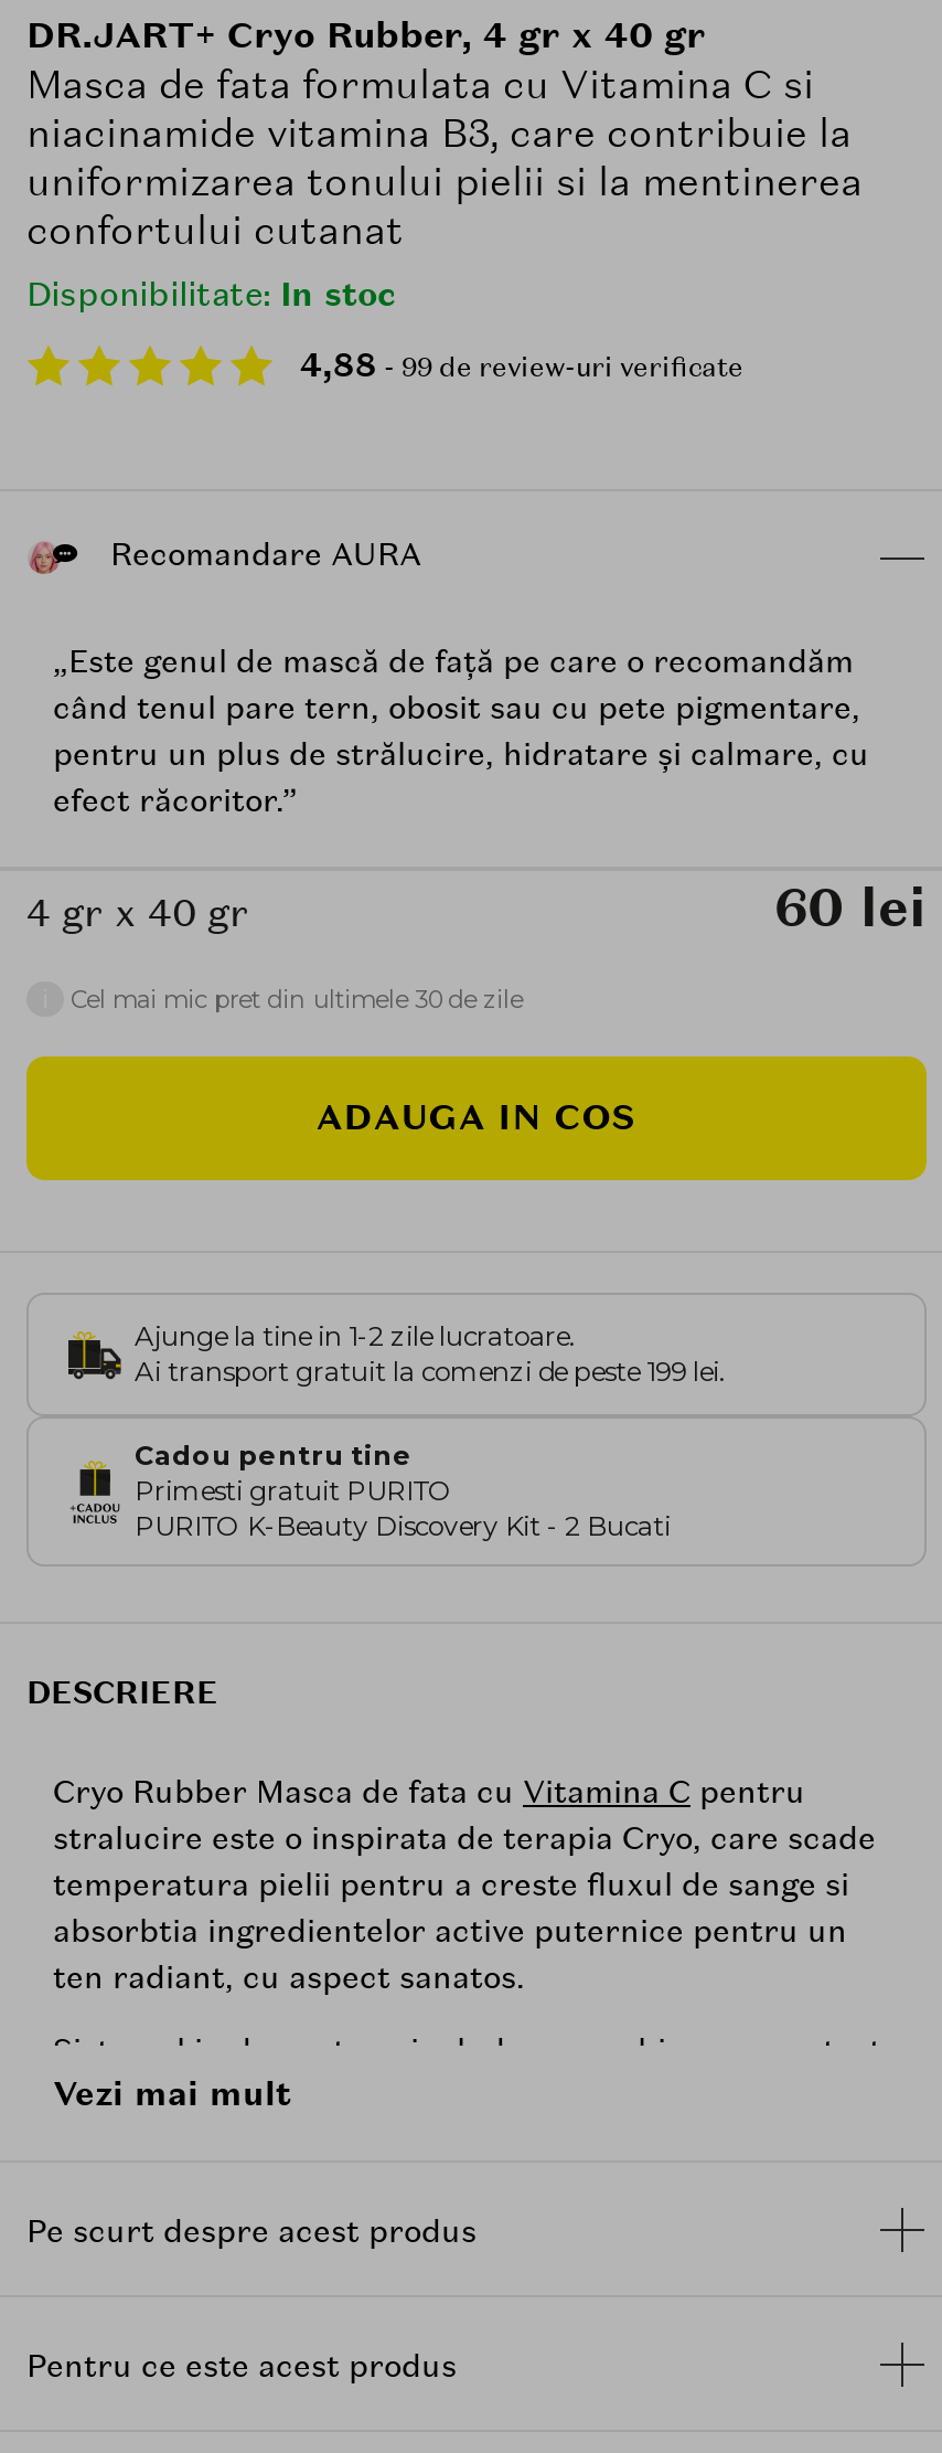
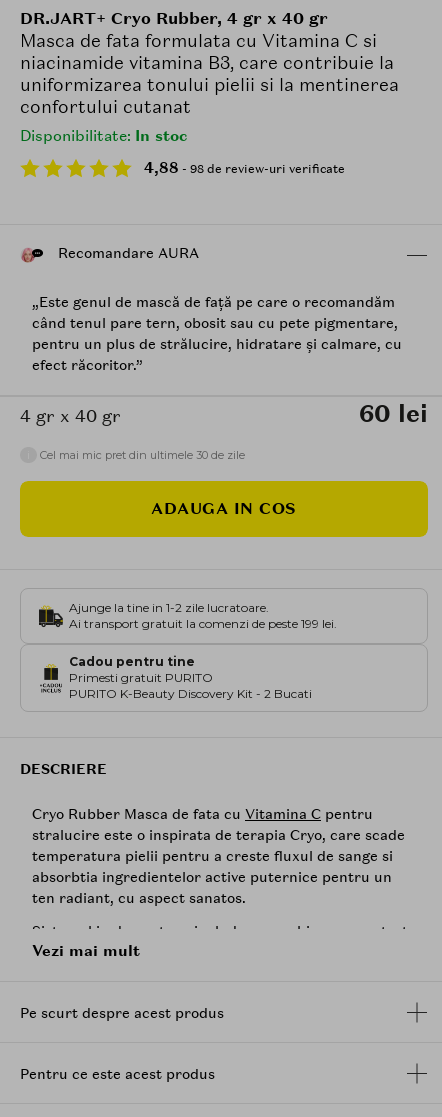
[300,343,743,387] 4,88 - 99 de review-uri verificate -> [144,158,345,178] 4,88 - 98 de review-uri verificate

